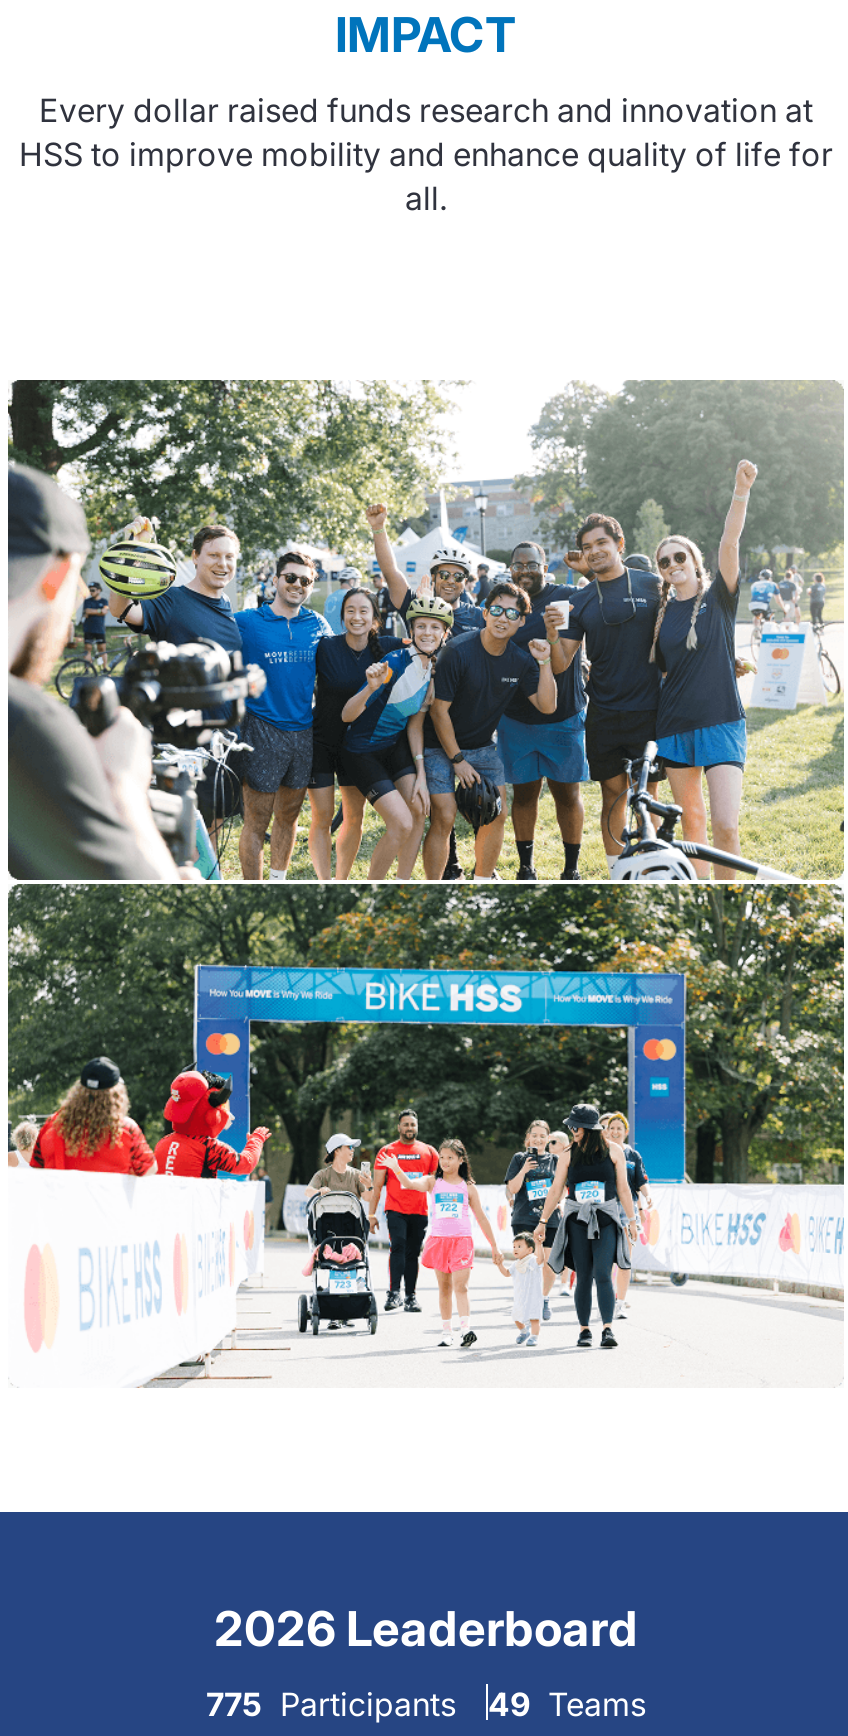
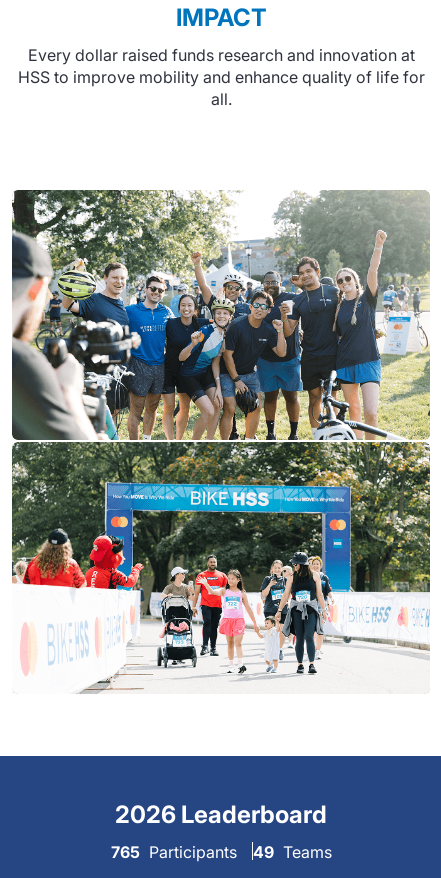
[206,1684,456,1724] 775 Participants -> [110,842,236,862] 765 Participants

